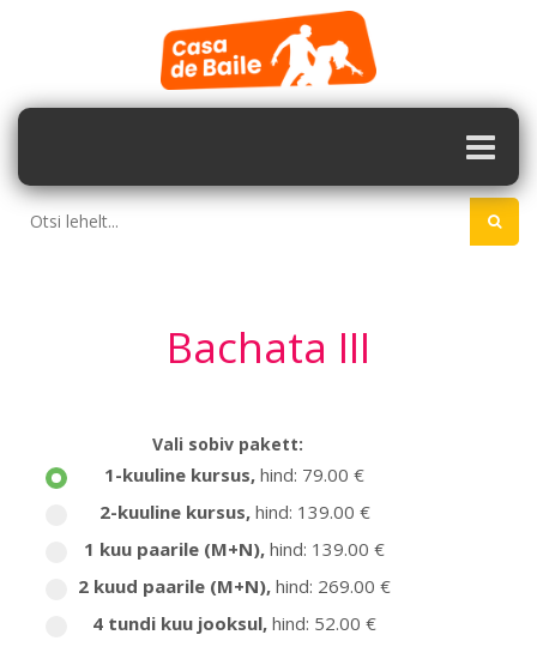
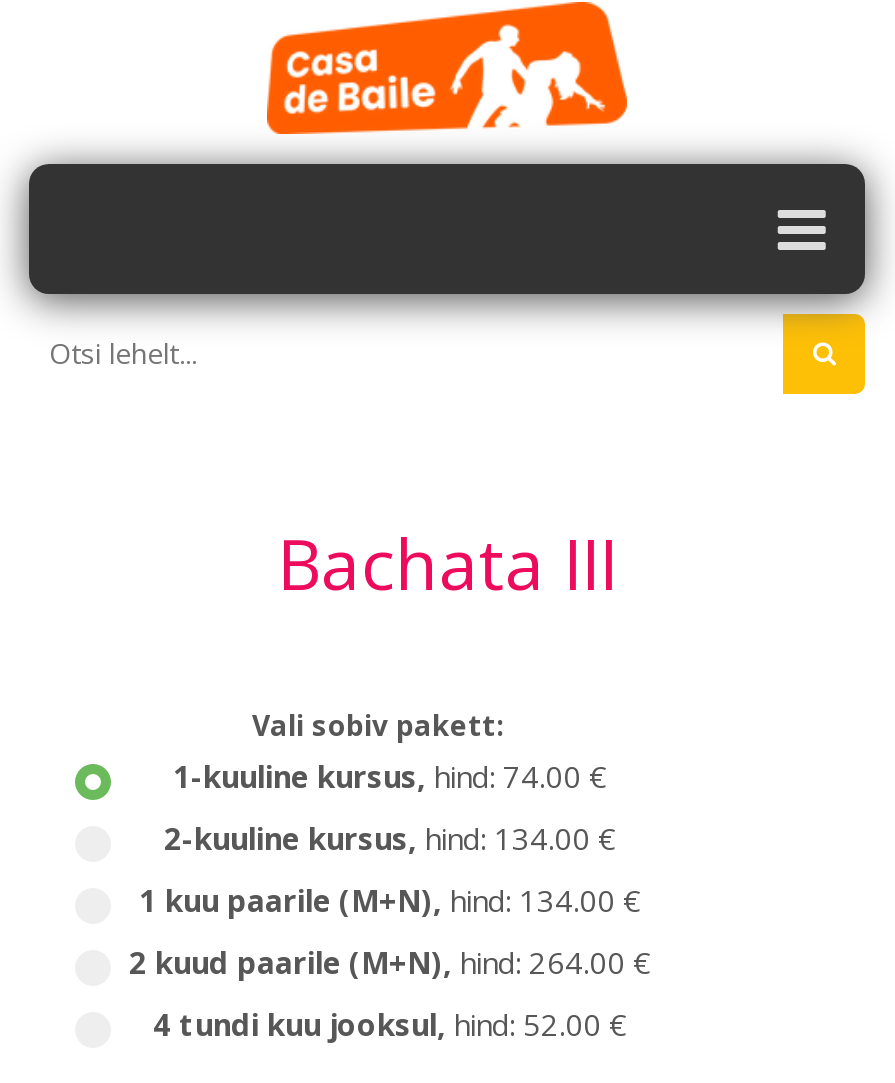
[104,462,364,486] 1-kuuline kursus, hind: 79.00 € -> [173,756,607,796] 1-kuuline kursus, hind: 74.00 €
[99,500,370,524] 2-kuuline kursus, hind: 139.00 € -> [164,818,616,858] 2-kuuline kursus, hind: 134.00 €
[84,537,385,561] 1 kuu paarile (M+N), hind: 139.00 € -> [139,880,641,920] 1 kuu paarile (M+N), hind: 134.00 €
[78,574,391,598] 2 kuud paarile (M+N), hind: 269.00 € -> [129,942,651,982] 2 kuud paarile (M+N), hind: 264.00 €

